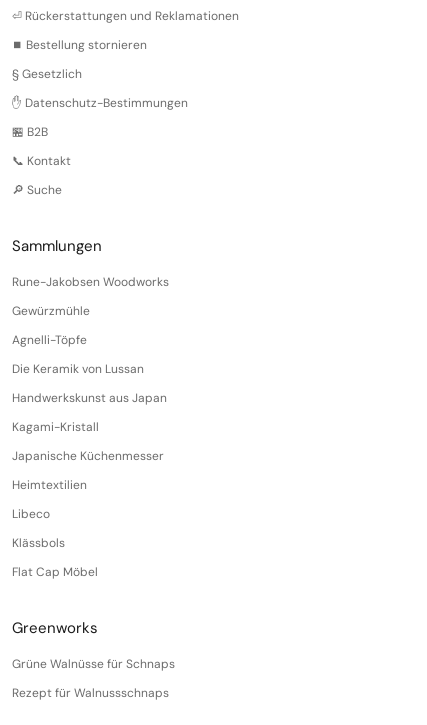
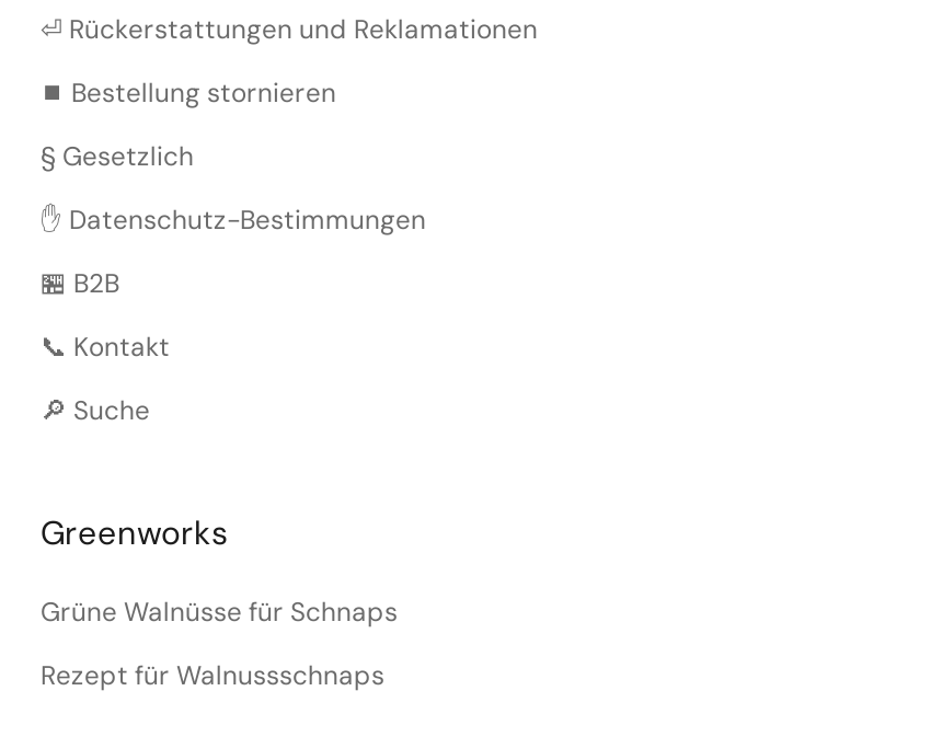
[12,236,169,580] Sammlungen | Rune-Jakobsen Woodworks | Gewürzmühle | Agnelli-Töpfe | Die Keramik von Lussan | Handwerkskunst aus Japan | Kagami-Kristall | Japanische Küchenmesser | Heimtextilien | Libeco | Klässbols | Flat Cap Möbel -> none

